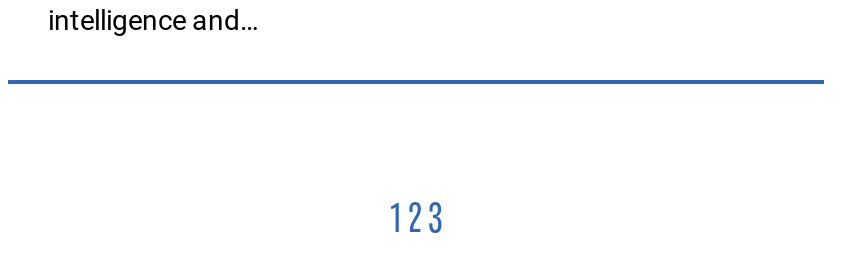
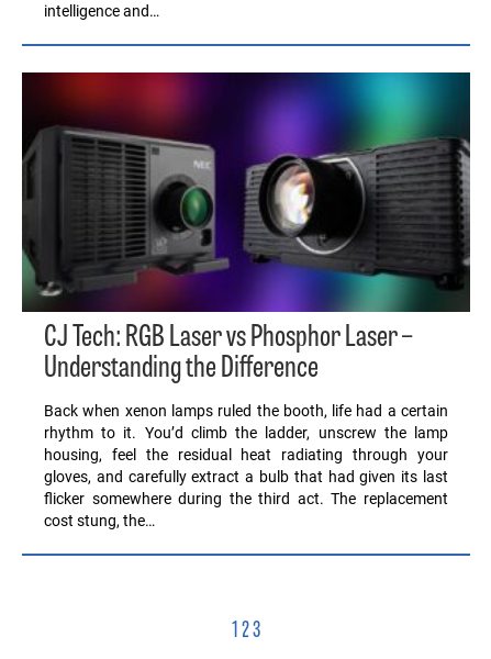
none -> [21,71,471,529] [image] | CJ Tech: RGB Laser vs Phosphor Laser – | Understanding the Difference | Back when xenon lamps ruled the booth, life had a certain | rhythm to it. You’d climb the ladder, unscrew the lamp | housing, feel the residual heat radiating through your | gloves, and carefully extract a bulb that had given its last | flicker somewhere during the third act. The replacement | cost stung, the…

